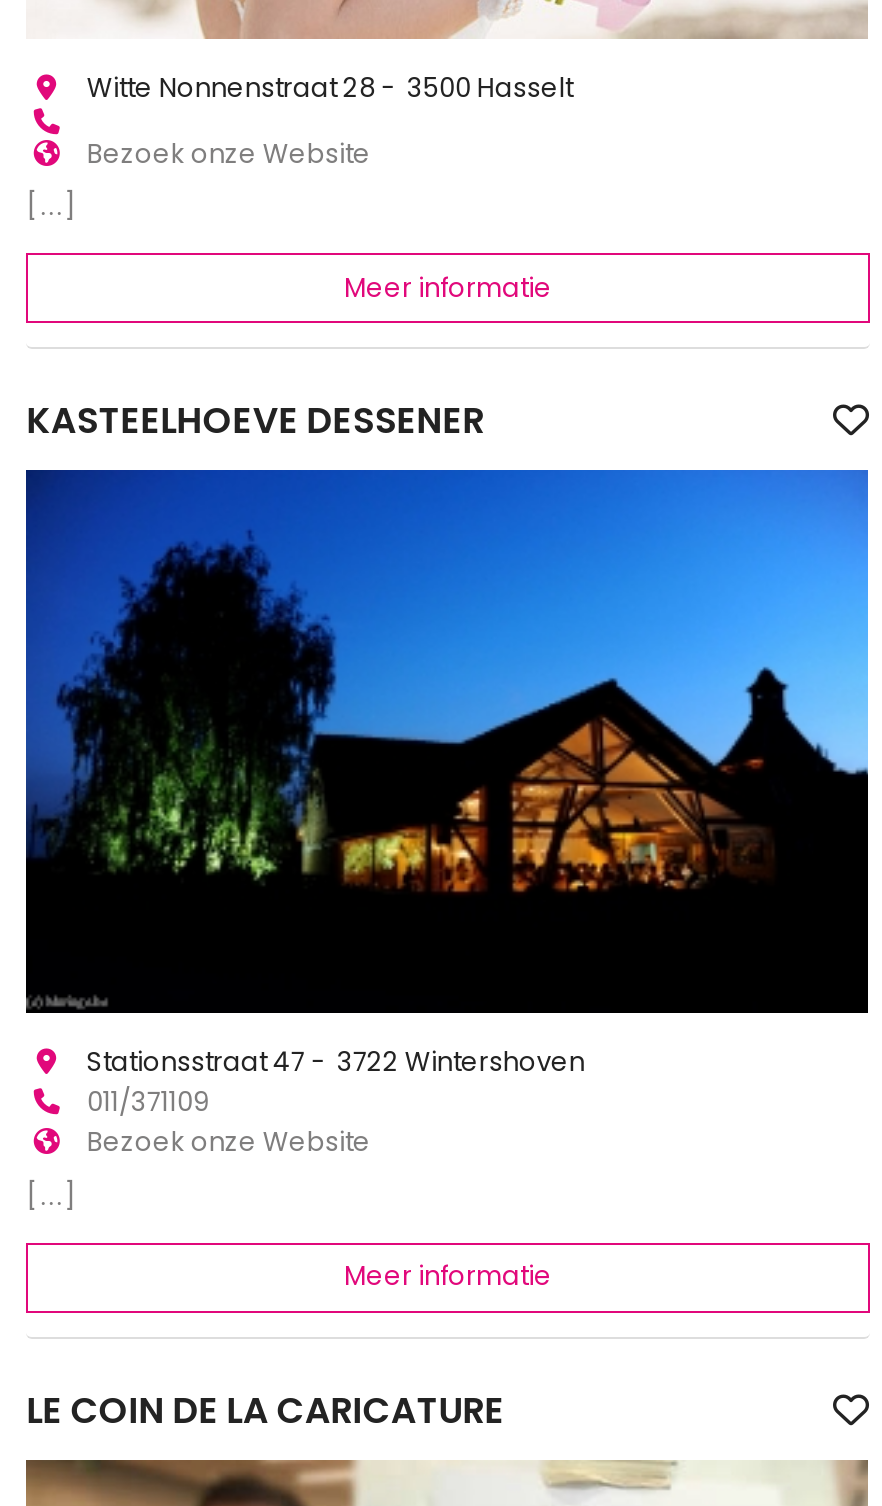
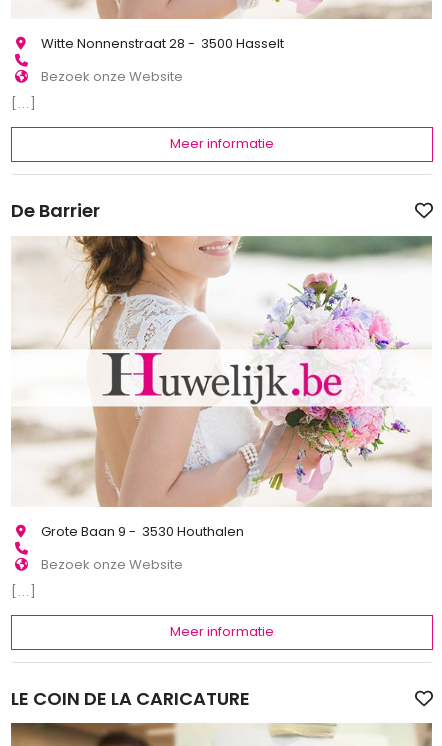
[27,396,485,446] KASTEELHOEVE DESSENER -> [11,198,100,223] De Barrier
[24,468,870,1122] [image] | Stationsstraat 47 - 3722 Wintershoven | 011/371109 -> [11,235,433,541] [image] | Grote Baan 9 - 3530 Houthalen

